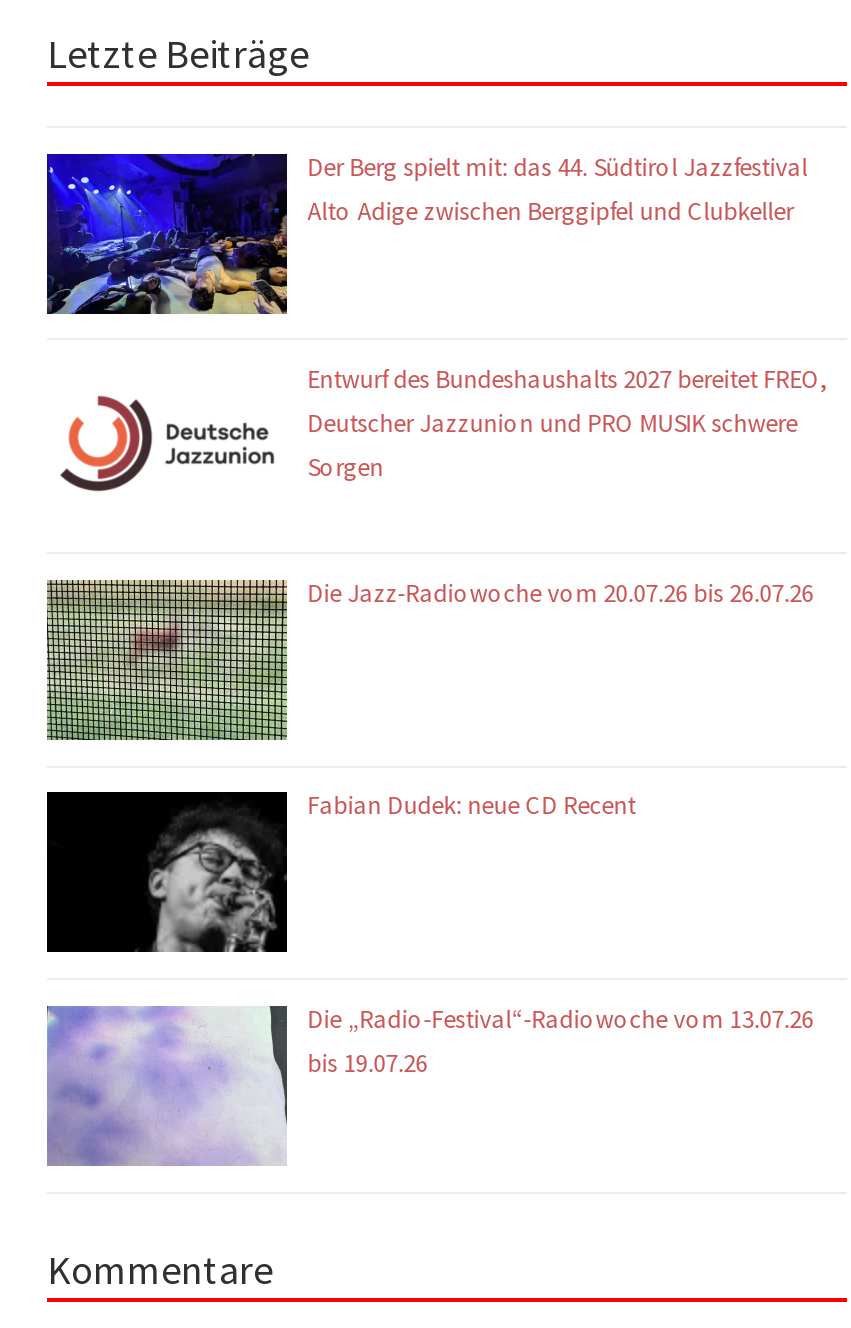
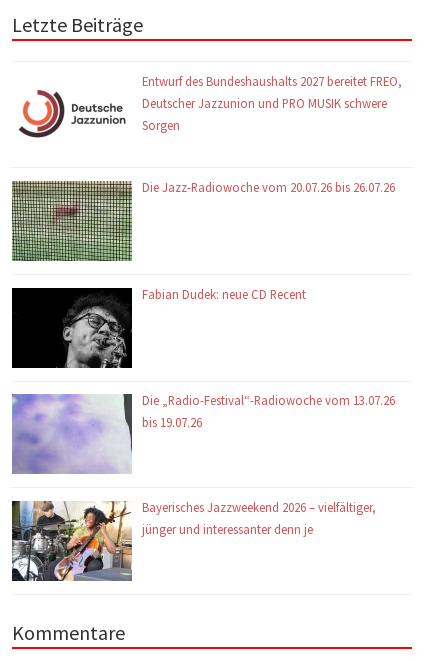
[45,149,807,316] [image] | Der Berg spielt mit: das 44. Südtirol Jazzfestival | Alto Adige zwischen Berggipfel und Clubkeller -> none
moved [67,362,827,1078] -> [22,73,402,430]: [image] | Entwurf des Bundeshaushalts 2027 bereitet FREO, | Deutscher Jazzunion und PRO MUSIK schwere | Sorgen | Die Jazz-Radiowoche vom 20.07.26 bis 26.07.26 | Fabian Dudek: neue CD Recent | Die „Radio-Festival“-Radiowoche vom 13.07.26 | bis 19.07.26
moved [45,1004,285,1168] -> [11,393,131,475]: [image]
none -> [11,499,376,581] [image] | Bayerisches Jazzweekend 2026 – vielfältiger, | jünger und interessanter denn je

